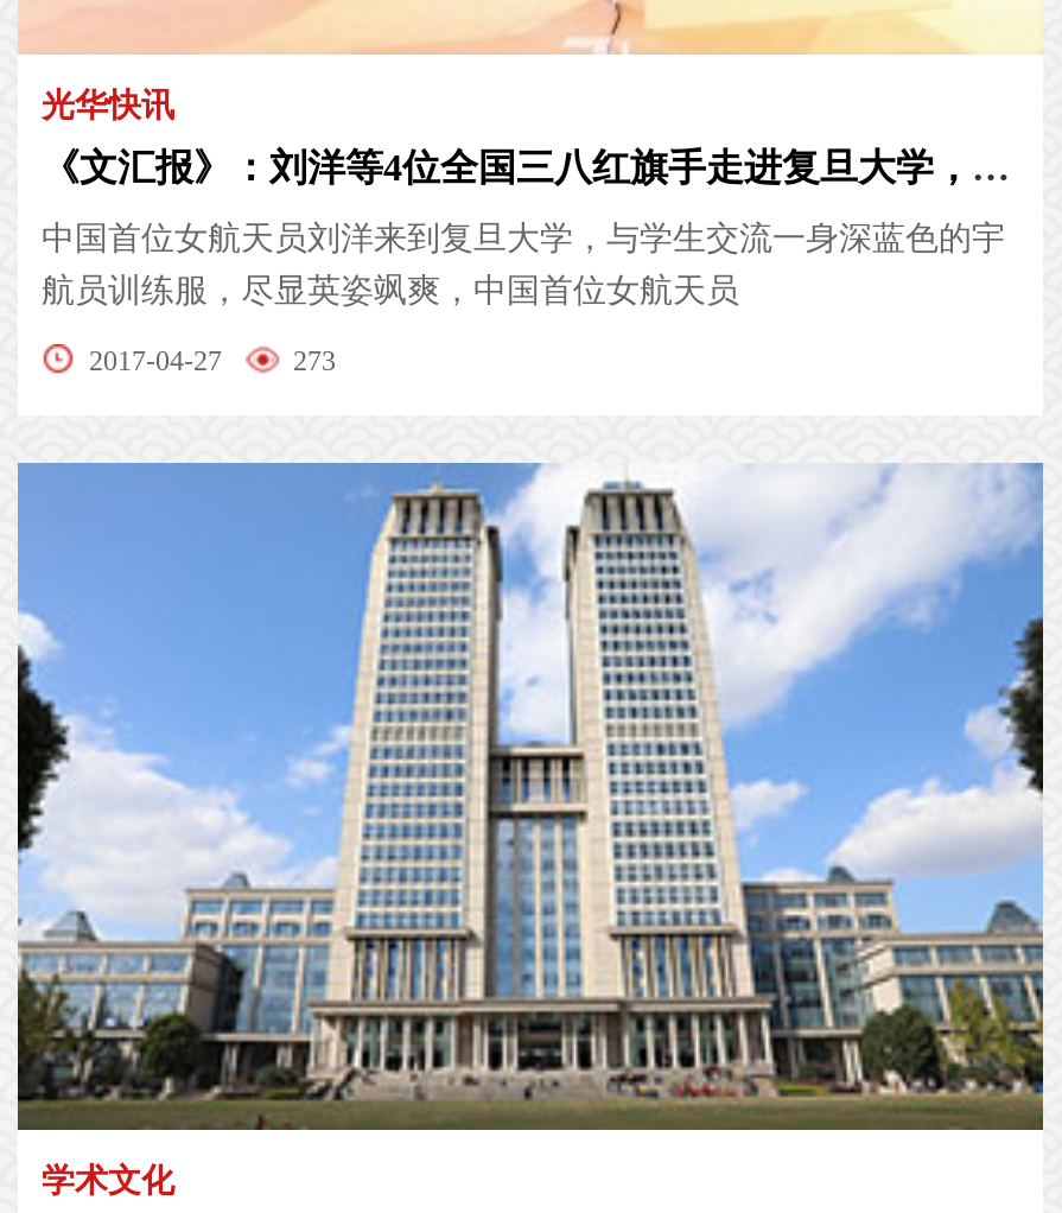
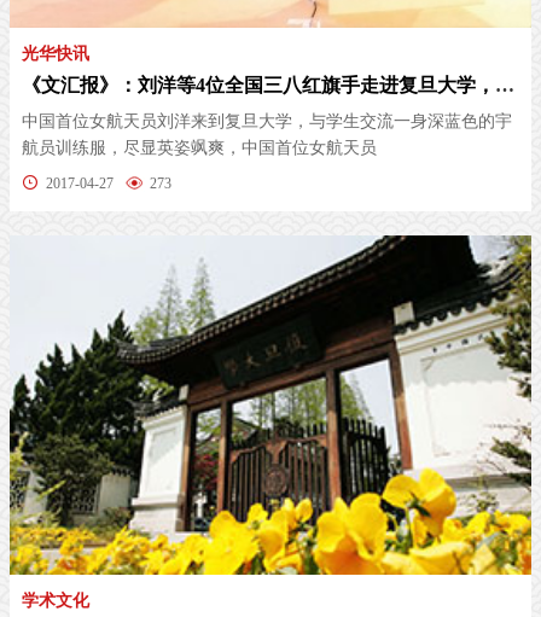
[15,461,1045,1132] [image] -> [8,234,533,576] [image]

